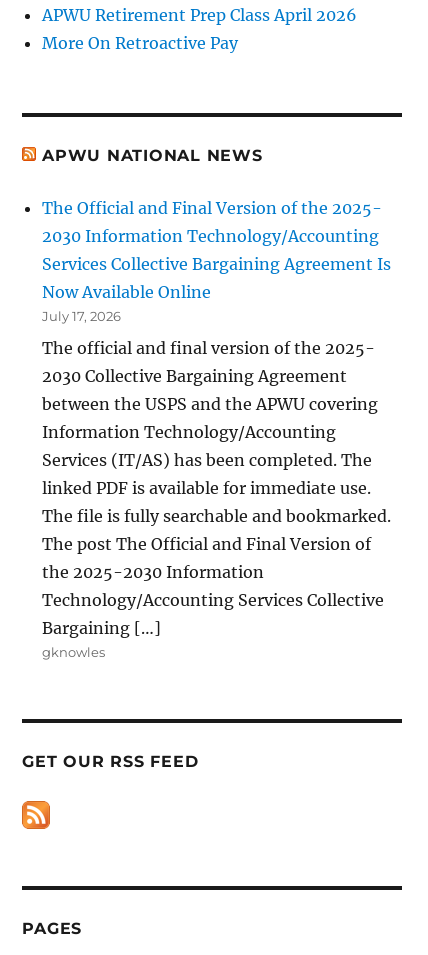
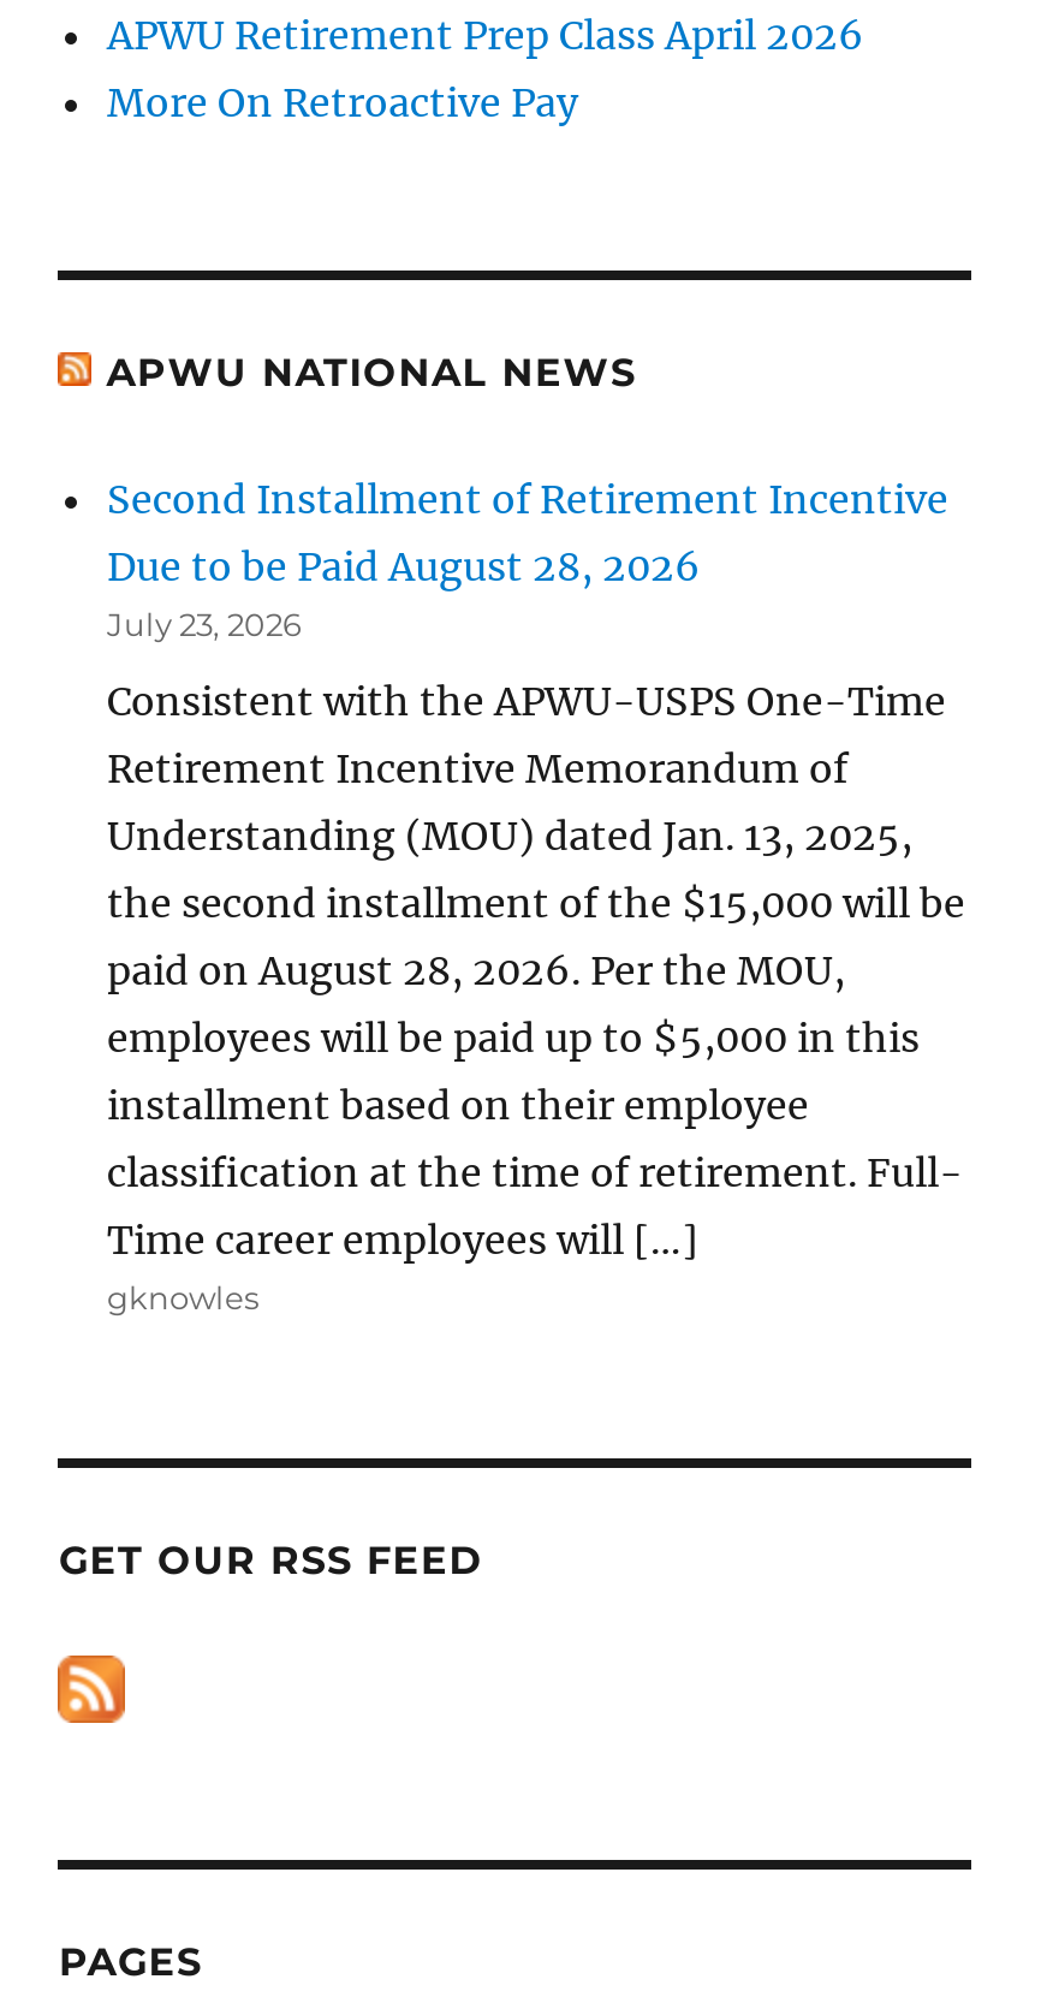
[42,198,391,324] The Official and Final Version of the 2025- | 2030 Information Technology/Accounting | Services Collective Bargaining Agreement Is | Now Available Online | July 17, 2026 -> [107,476,948,644] Second Installment of Retirement Incentive | Due to be Paid August 28, 2026 | July 23, 2026
[42,338,391,638] The official and final version of the 2025- | 2030 Collective Bargaining Agreement | between the USPS and the APWU covering | Information Technology/Accounting | Services (IT/AS) has been completed. The | linked PDF is available for immediate use. | The file is fully searchable and bookmarked. | The post The Official and Final Version of | the 2025-2030 Information | Technology/Accounting Services Collective | Bargaining […] -> [107,678,965,1264] Consistent with the APWU-USPS One-Time | Retirement Incentive Memorandum of | Understanding (MOU) dated Jan. 13, 2025, | the second installment of the $15,000 will be | paid on August 28, 2026. Per the MOU, | employees will be paid up to $5,000 in this | installment based on their employee | classification at the time of retirement. Full- | Time career employees will […]

